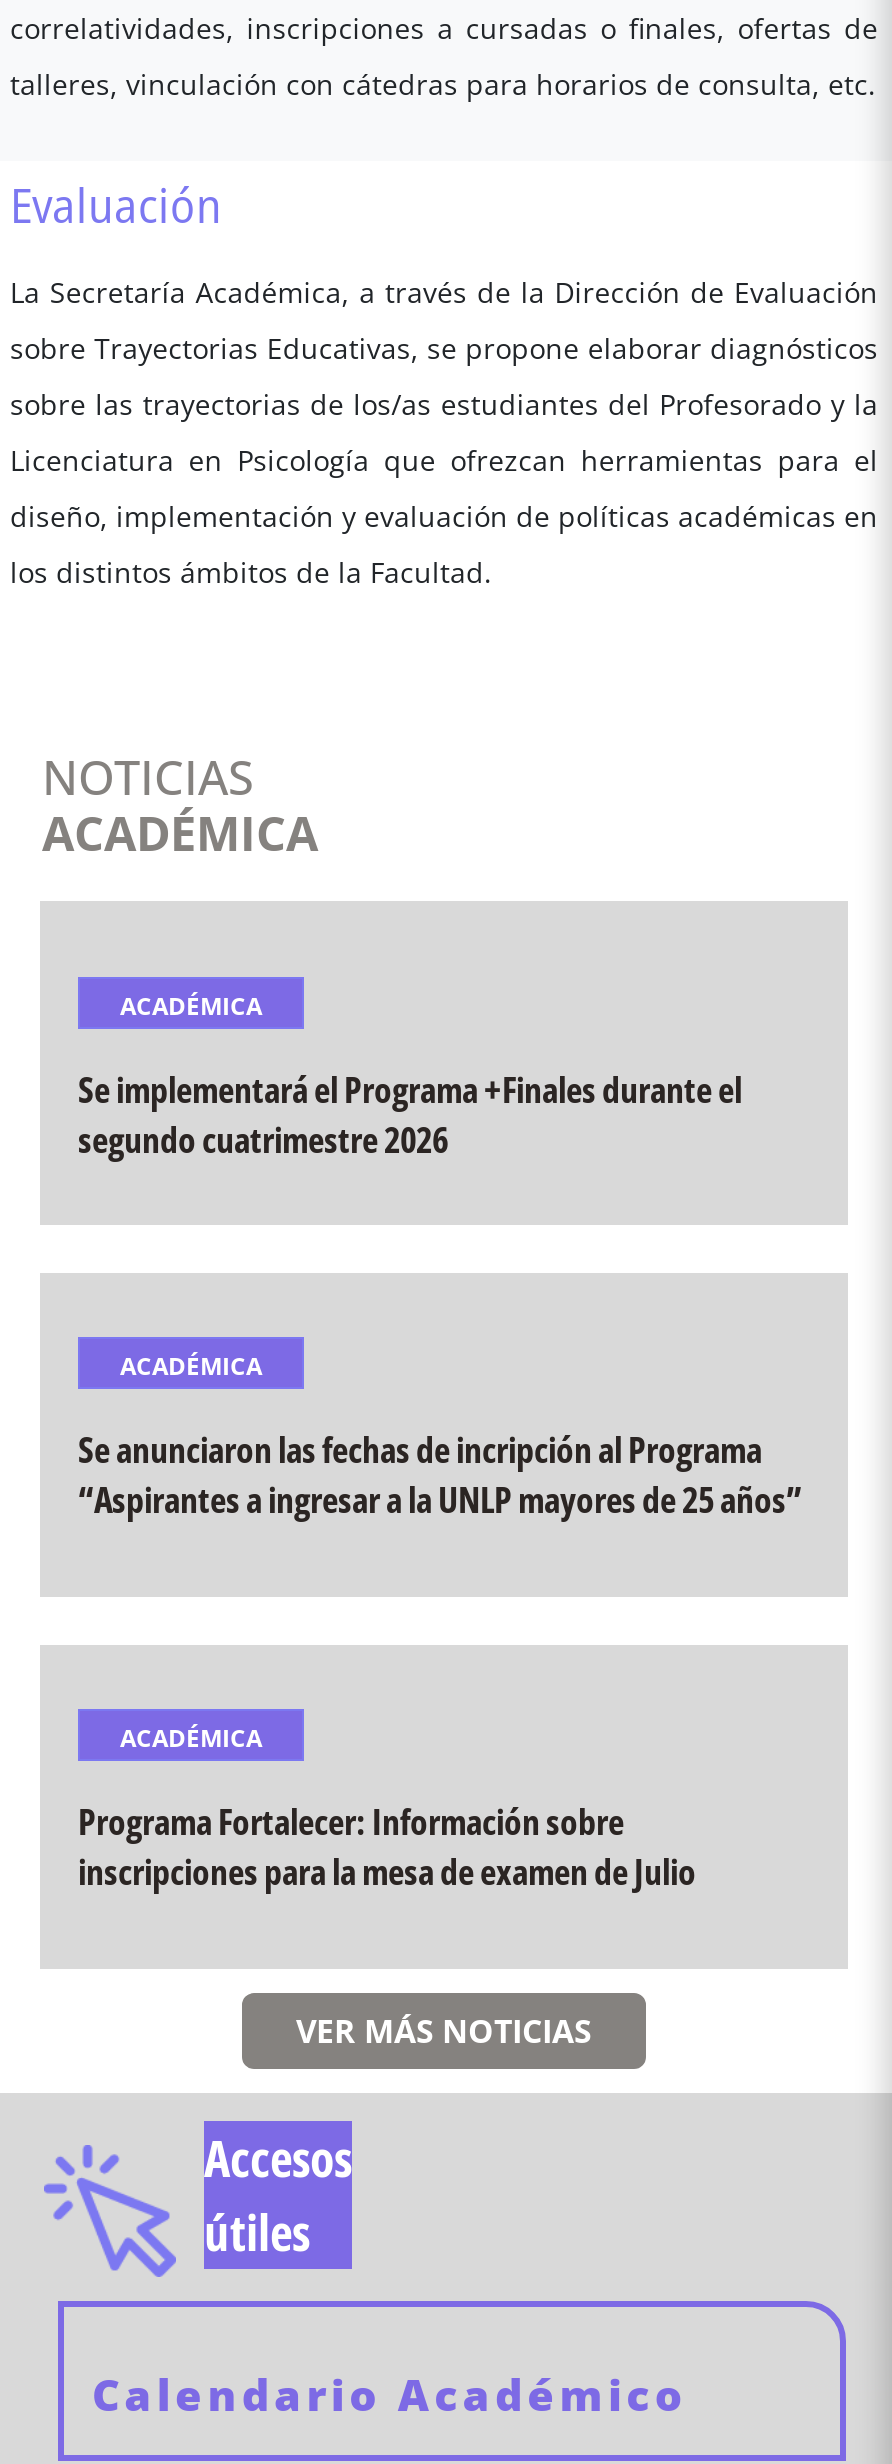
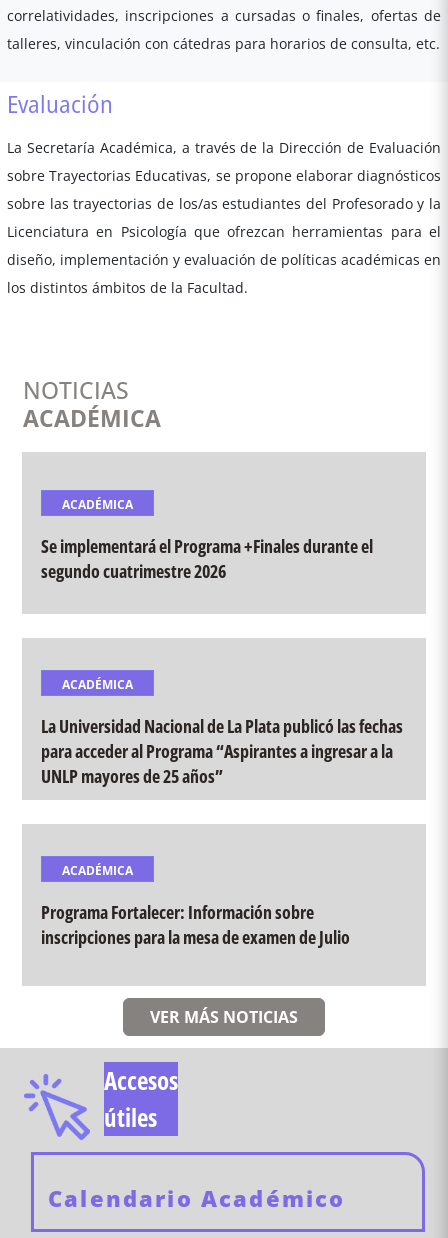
[78,1425,802,1523] Se anunciaron las fechas de incripción al Programa | “Aspirantes a ingresar a la UNLP mayores de 25 años” -> [41,714,403,788] La Universidad Nacional de La Plata publicó las fechas | para acceder al Programa “Aspirantes a ingresar a la | UNLP mayores de 25 años”

